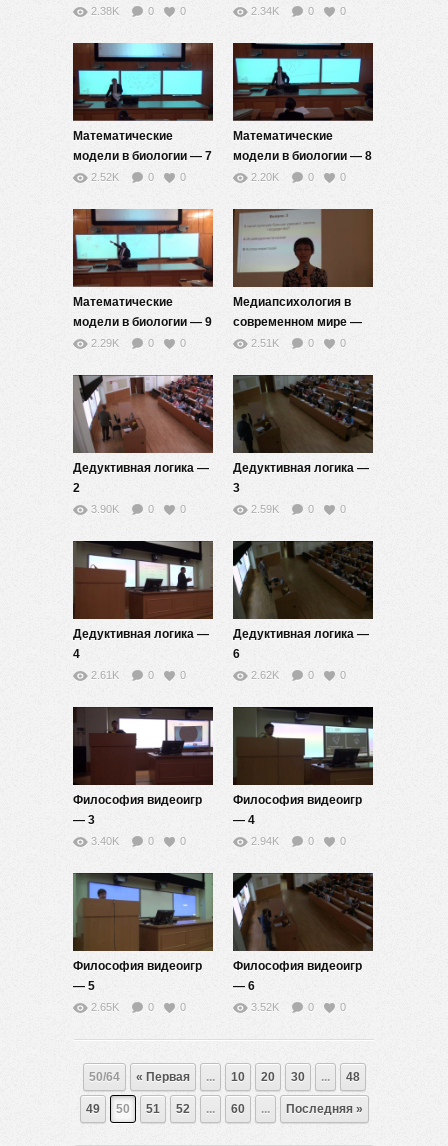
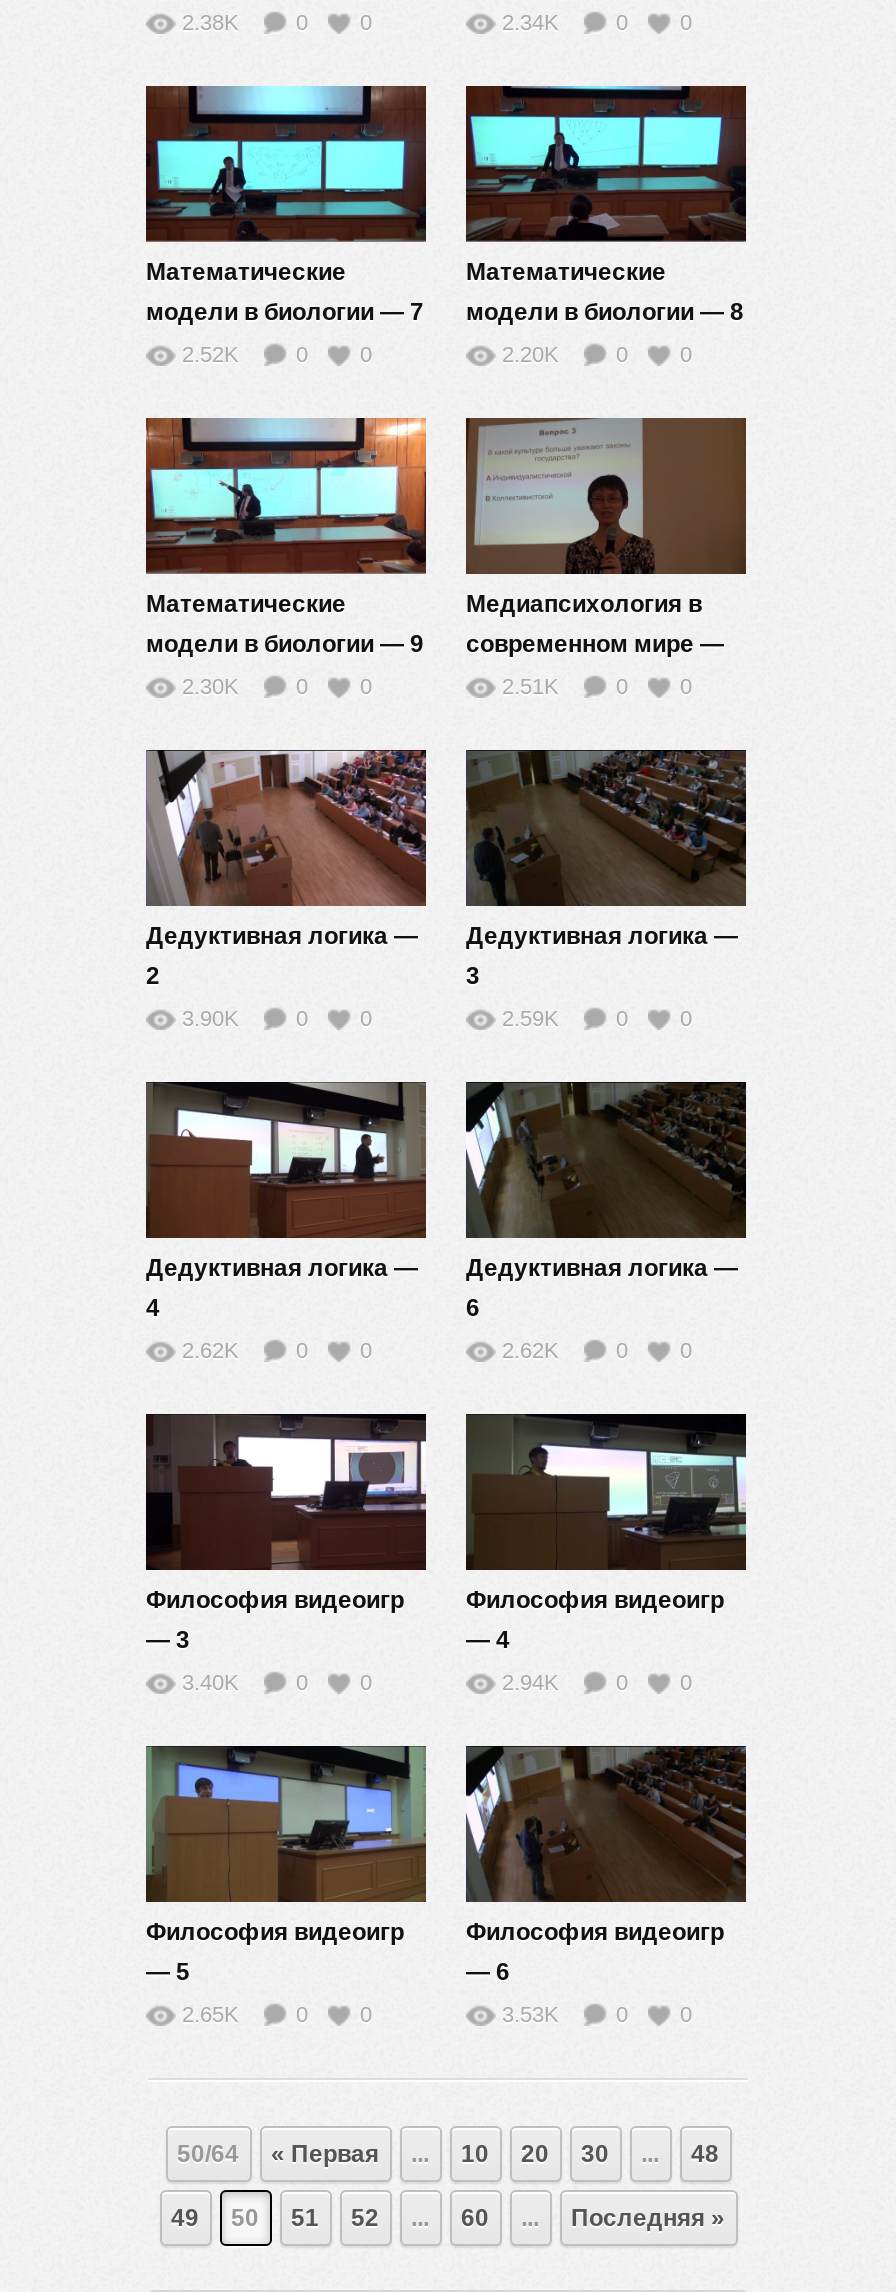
[91,337,119,349] 2.29K -> [182,674,238,698] 2.30K
[91,669,119,681] 2.61K -> [182,1338,238,1362] 2.62K
[251,1001,279,1013] 3.52K -> [502,2002,558,2026] 3.53K

